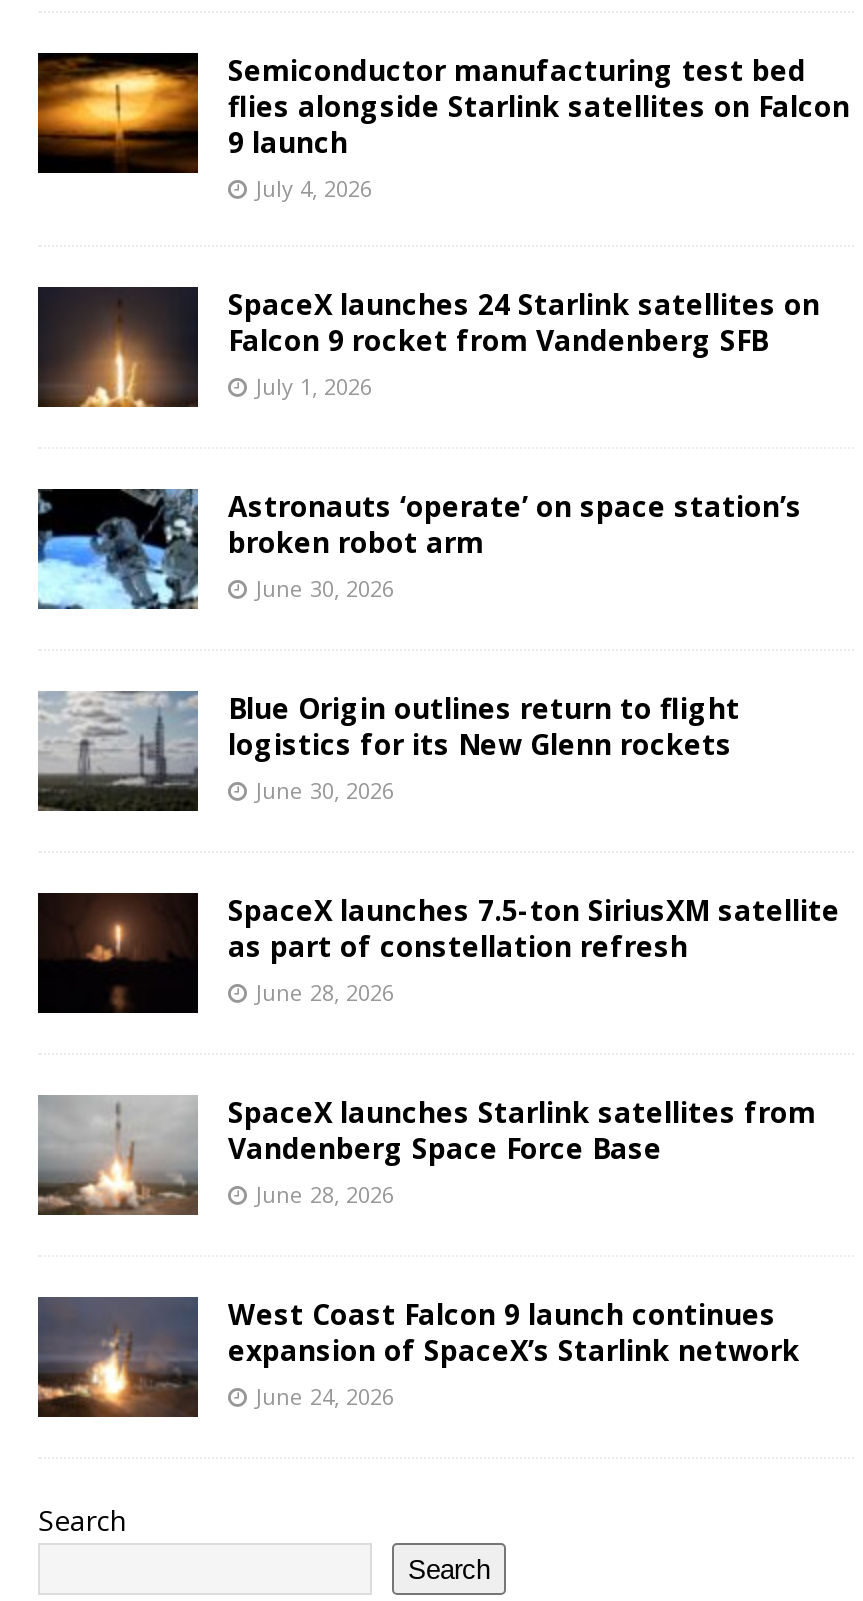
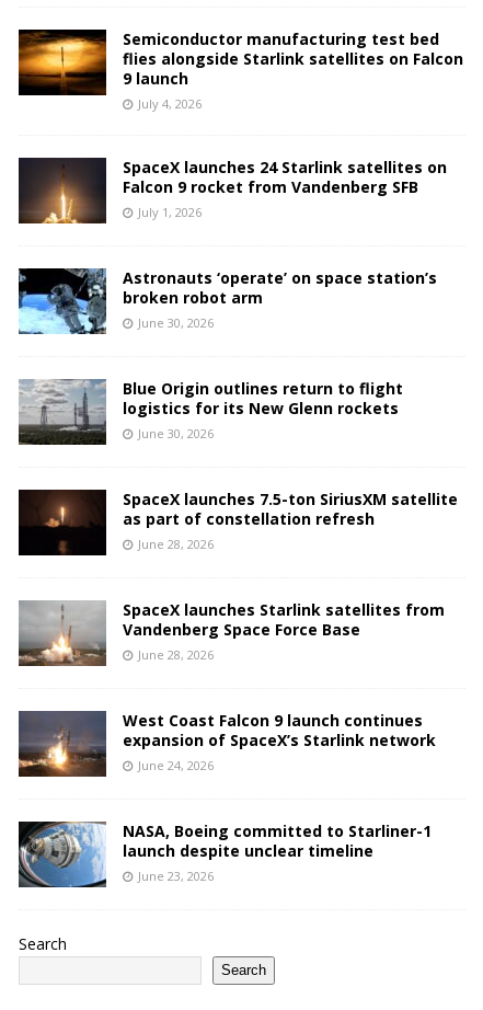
none -> [18,820,432,888] [image] | NASA, Boeing committed to Starliner-1 | launch despite unclear timeline | June 23, 2026

